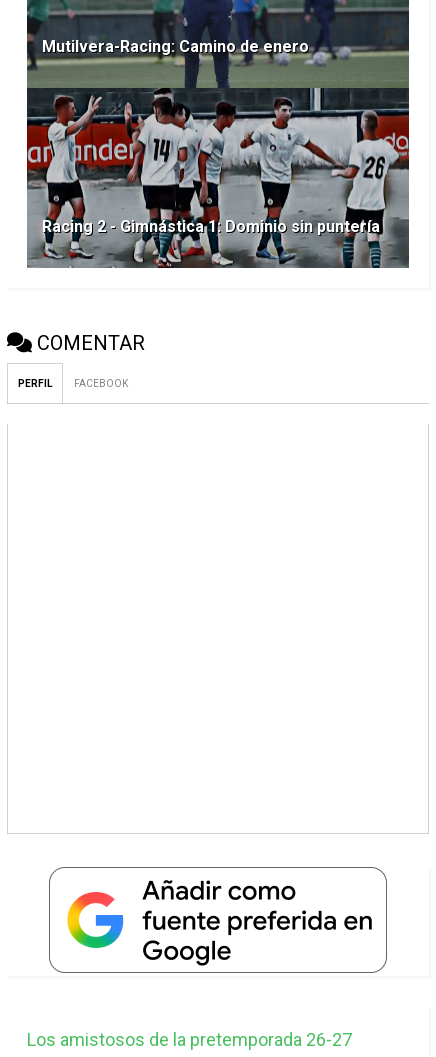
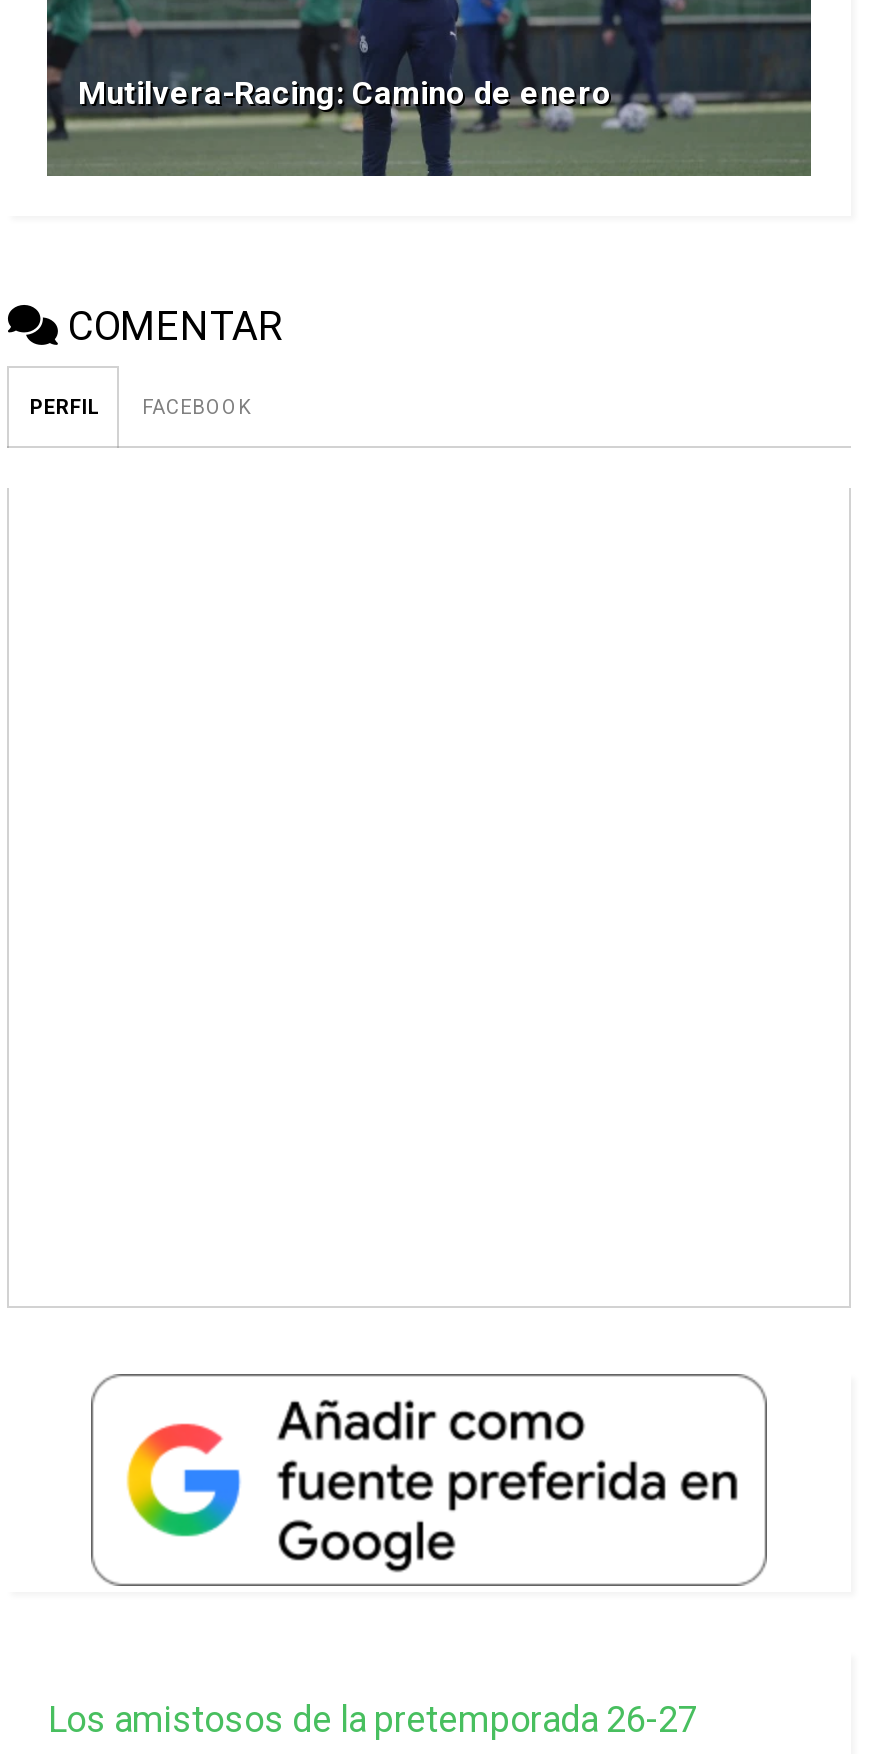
[27,87,409,269] [image] | Racing 2 - Gimnástica 1: Dominio sin puntería -> none

